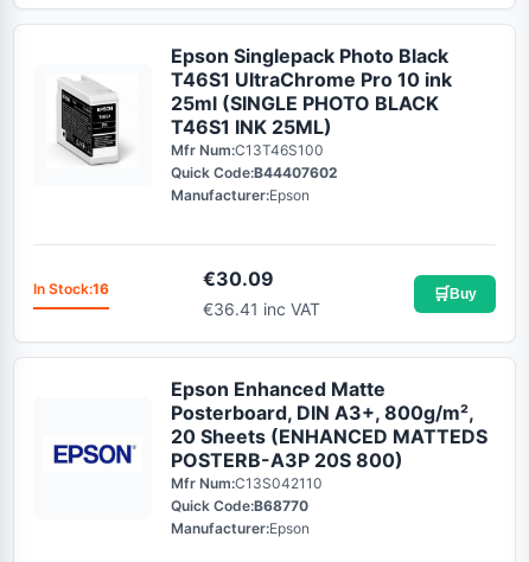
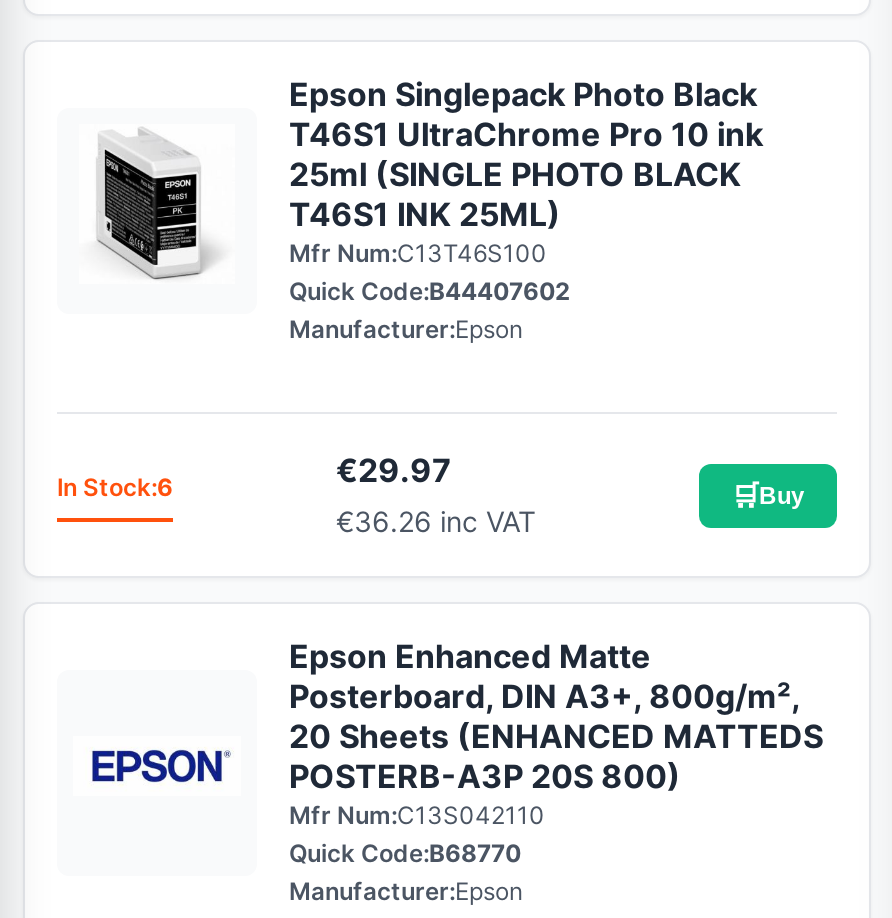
[203,267,274,290] €30.09 -> [336,450,452,490] €29.97
[33,280,109,298] In Stock:16 -> [57,472,173,502] In Stock:6
[203,299,320,319] €36.41 inc VAT -> [336,504,536,538] €36.26 inc VAT

